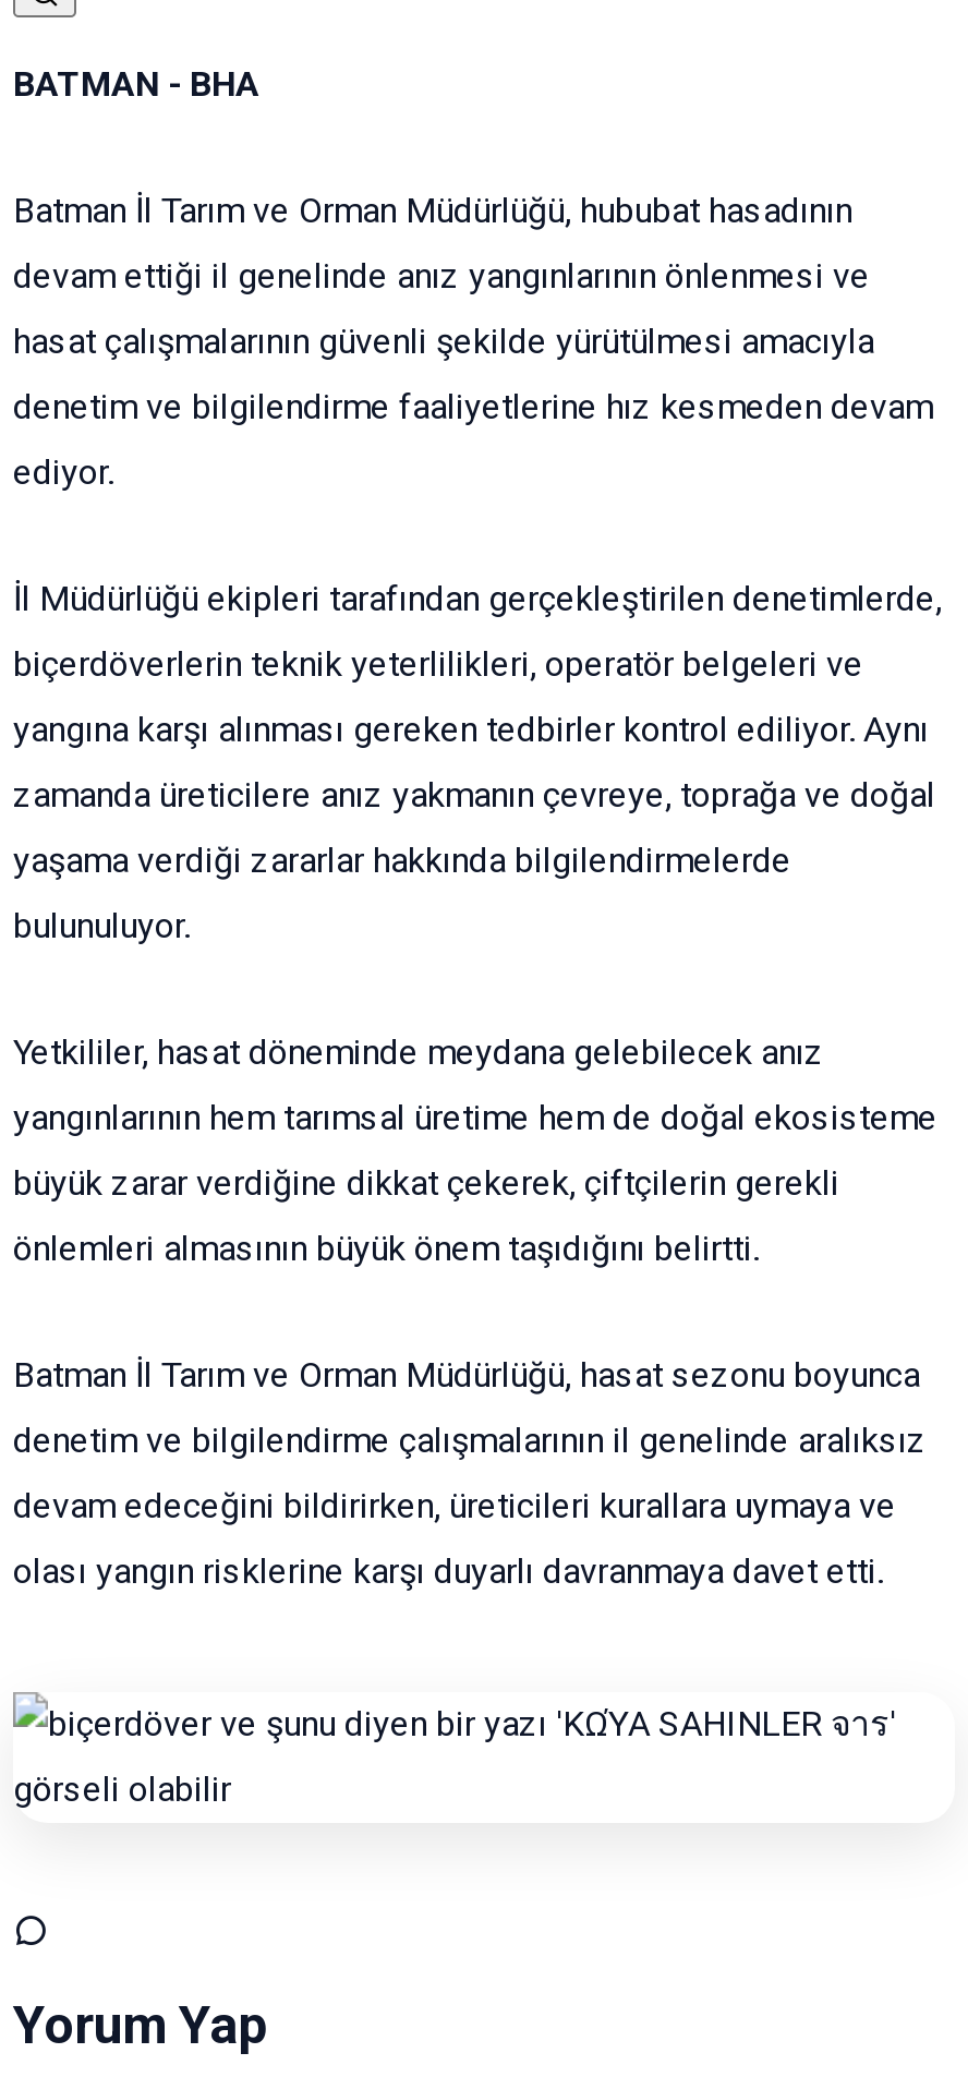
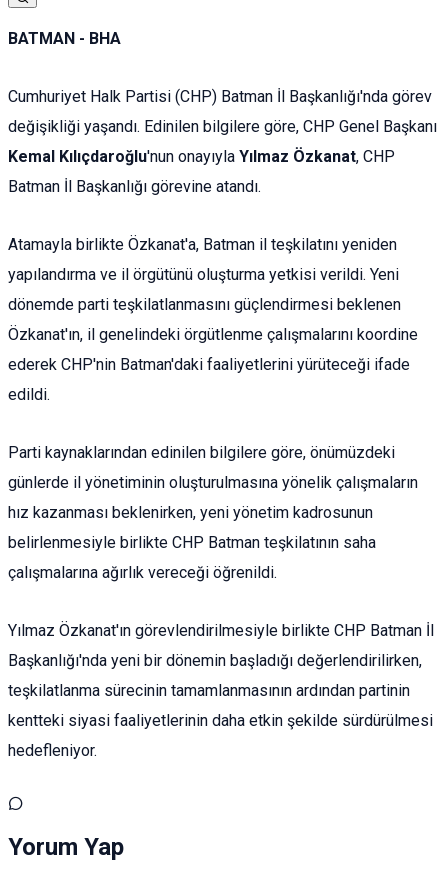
[13,189,942,1591] Batman İl Tarım ve Orman Müdürlüğü, hububat hasadının | devam ettiği il genelinde anız yangınlarının önlenmesi ve | hasat çalışmalarının güvenli şekilde yürütülmesi amacıyla | denetim ve bilgilendirme faaliyetlerine hız kesmeden devam | ediyor. | İl Müdürlüğü ekipleri tarafından gerçekleştirilen denetimlerde, | biçerdöverlerin teknik yeterlilikleri, operatör belgeleri ve | yangına karşı alınması gereken tedbirler kontrol ediliyor. Aynı | zamanda üreticilere anız yakmanın çevreye, toprağa ve doğal | yaşama verdiği zararlar hakkında bilgilendirmelerde | bulunuluyor. | Yetkililer, hasat döneminde meydana gelebilecek anız | yangınlarının hem tarımsal üretime hem de doğal ekosisteme | büyük zarar verdiğine dikkat çekerek, çiftçilerin gerekli | önlemleri almasının büyük önem taşıdığını belirtti. | Batman İl Tarım ve Orman Müdürlüğü, hasat sezonu boyunca | denetim ve bilgilendirme çalışmalarının il genelinde aralıksız | devam edeceğini bildirirken, üreticileri kurallara uymaya ve | olası yangın risklerine karşı duyarlı davranmaya davet etti. -> [8,87,437,760] Cumhuriyet Halk Partisi (CHP) Batman İl Başkanlığı'nda görev | değişikliği yaşandı. Edinilen bilgilere göre, CHP Genel Başkanı | Kemal Kılıçdaroğlu'nun onayıyla Yılmaz Özkanat, CHP | Batman İl Başkanlığı görevine atandı. | Atamayla birlikte Özkanat'a, Batman il teşkilatını yeniden | yapılandırma ve il örgütünü oluşturma yetkisi verildi. Yeni | dönemde parti teşkilatlanmasını güçlendirmesi beklenen | Özkanat'ın, il genelindeki örgütlenme çalışmalarını koordine | ederek CHP'nin Batman'daki faaliyetlerini yürüteceği ifade | edildi. | Parti kaynaklarından edinilen bilgilere göre, önümüzdeki | günlerde il yönetiminin oluşturulmasına yönelik çalışmaların | hız kazanması beklenirken, yeni yönetim kadrosunun | belirlenmesiyle birlikte CHP Batman teşkilatının saha | çalışmalarına ağırlık vereceği öğrenildi. | Yılmaz Özkanat'ın görevlendirilmesiyle birlikte CHP Batman İl | Başkanlığı'nda yeni bir dönemin başladığı değerlendirilirken, | teşkilatlanma sürecinin tamamlanmasının ardından partinin | kentteki siyasi faaliyetlerinin daha etkin şekilde sürdürülmesi | hedefleniyor.

